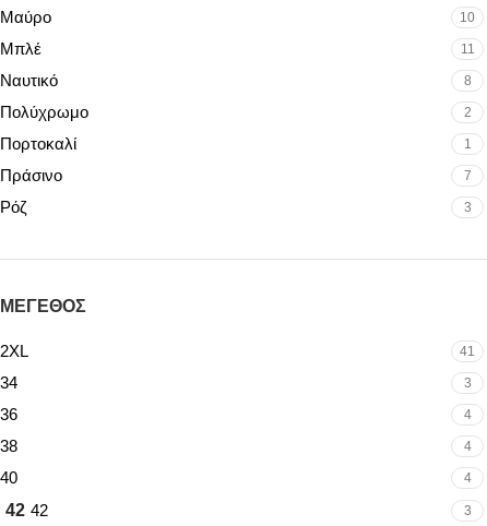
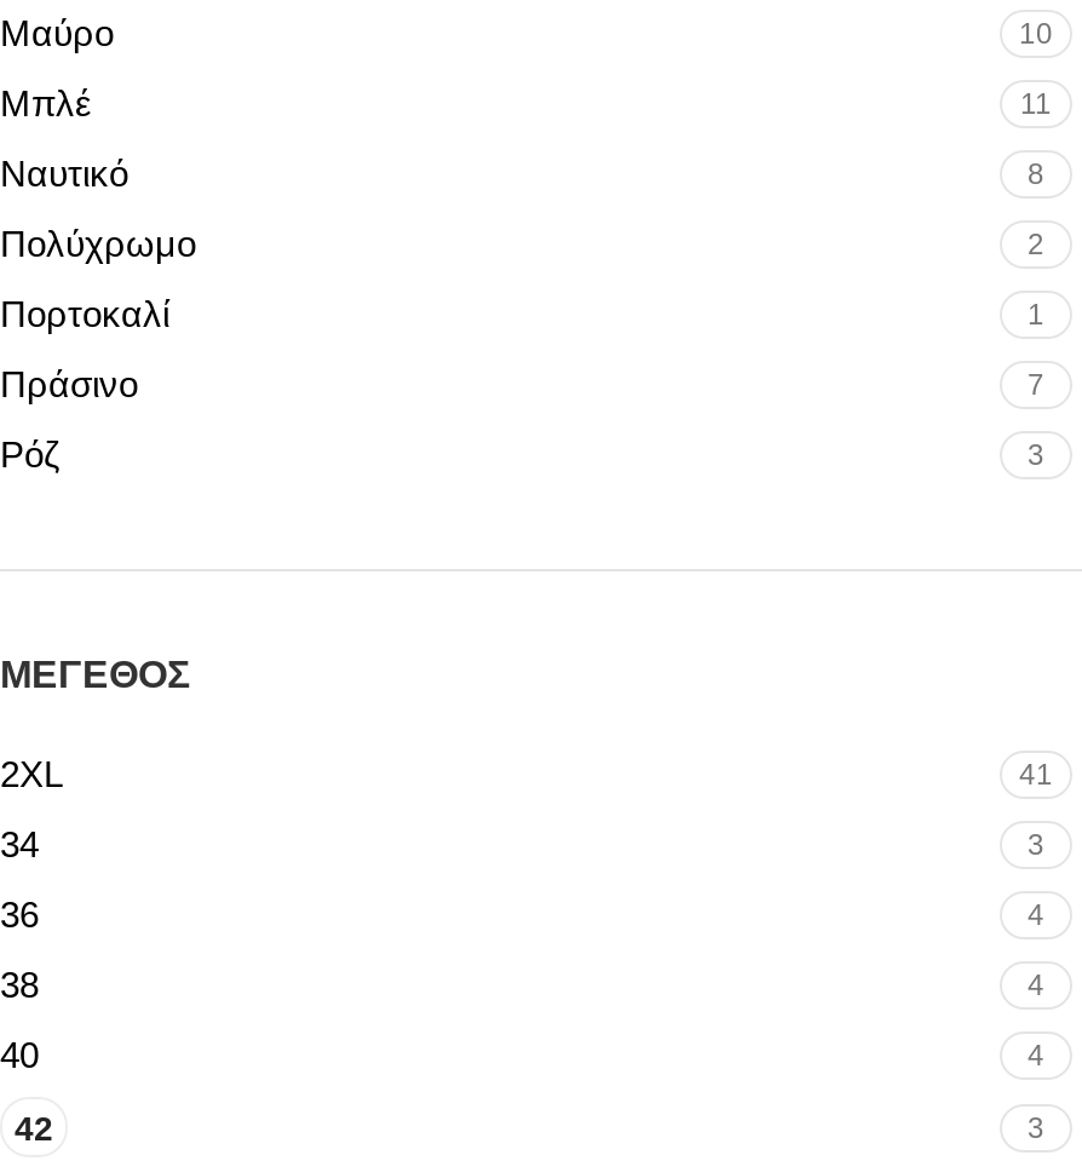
[5,500,48,519] 42 42 -> [15,1108,53,1146] 42

